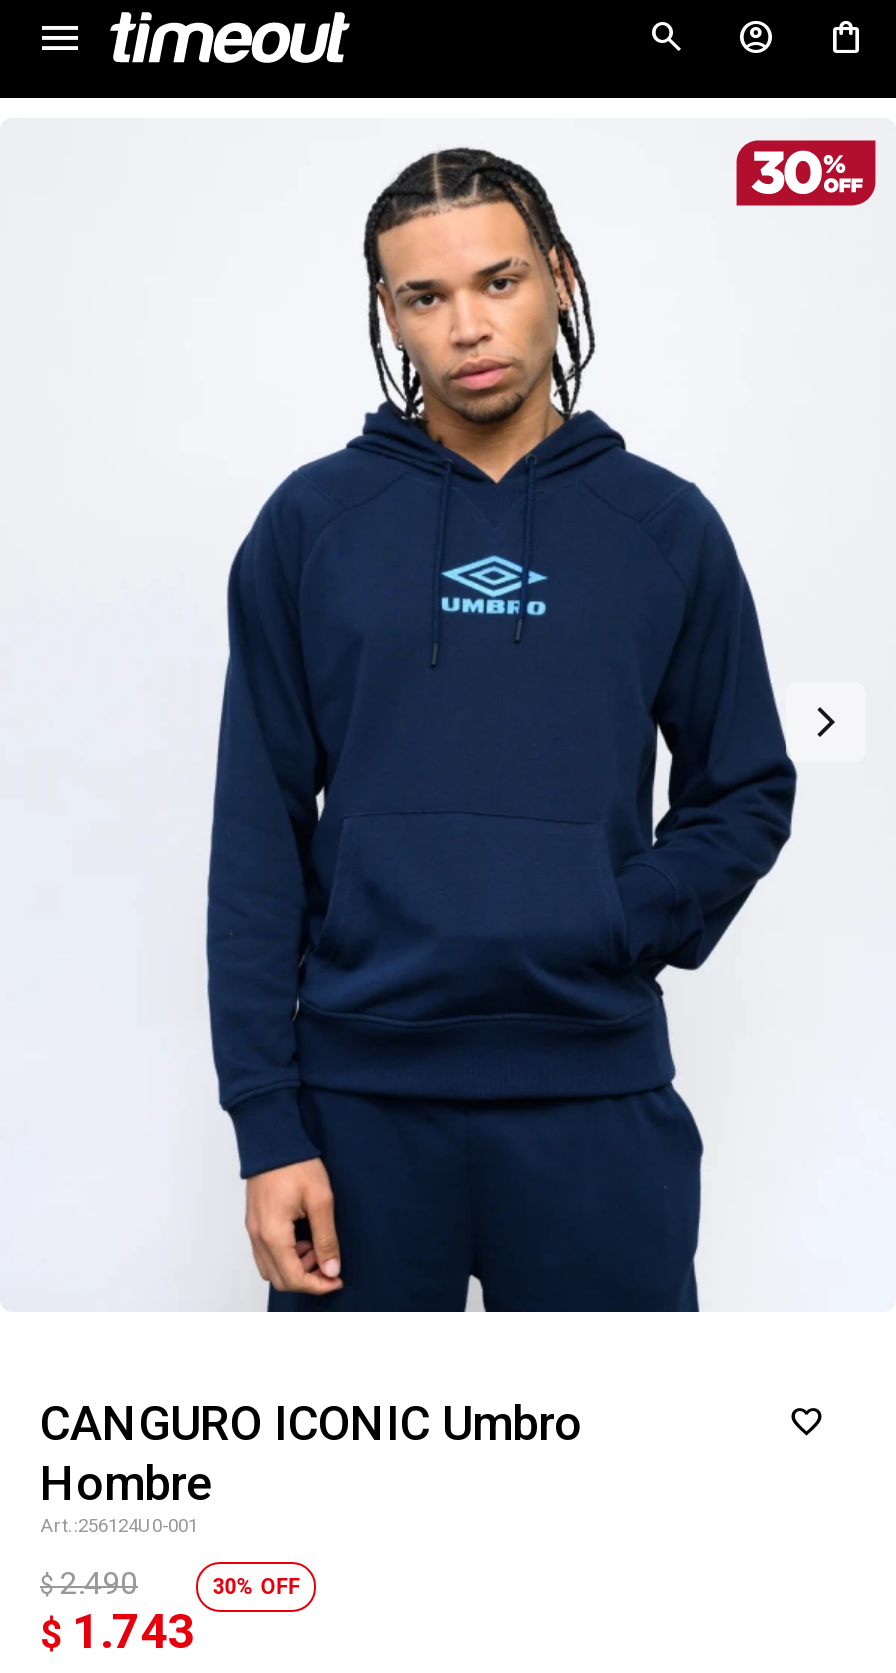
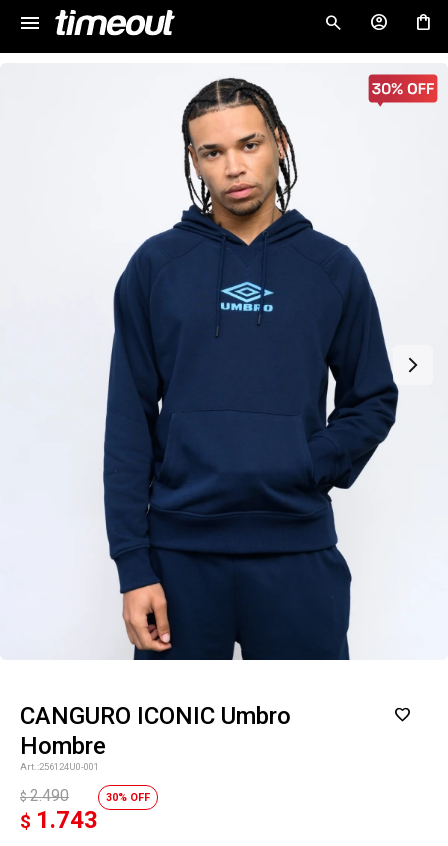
[734,140,876,208] [image] -> [368,74,438,107] [image]

